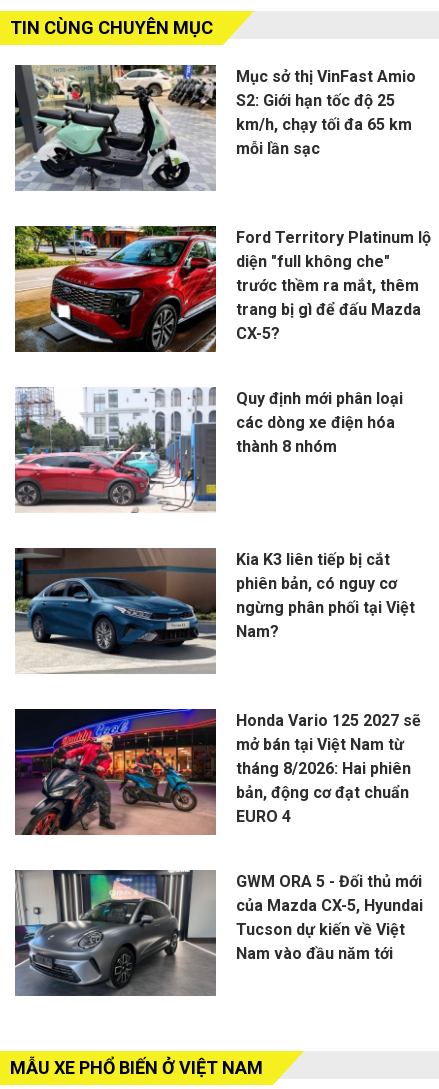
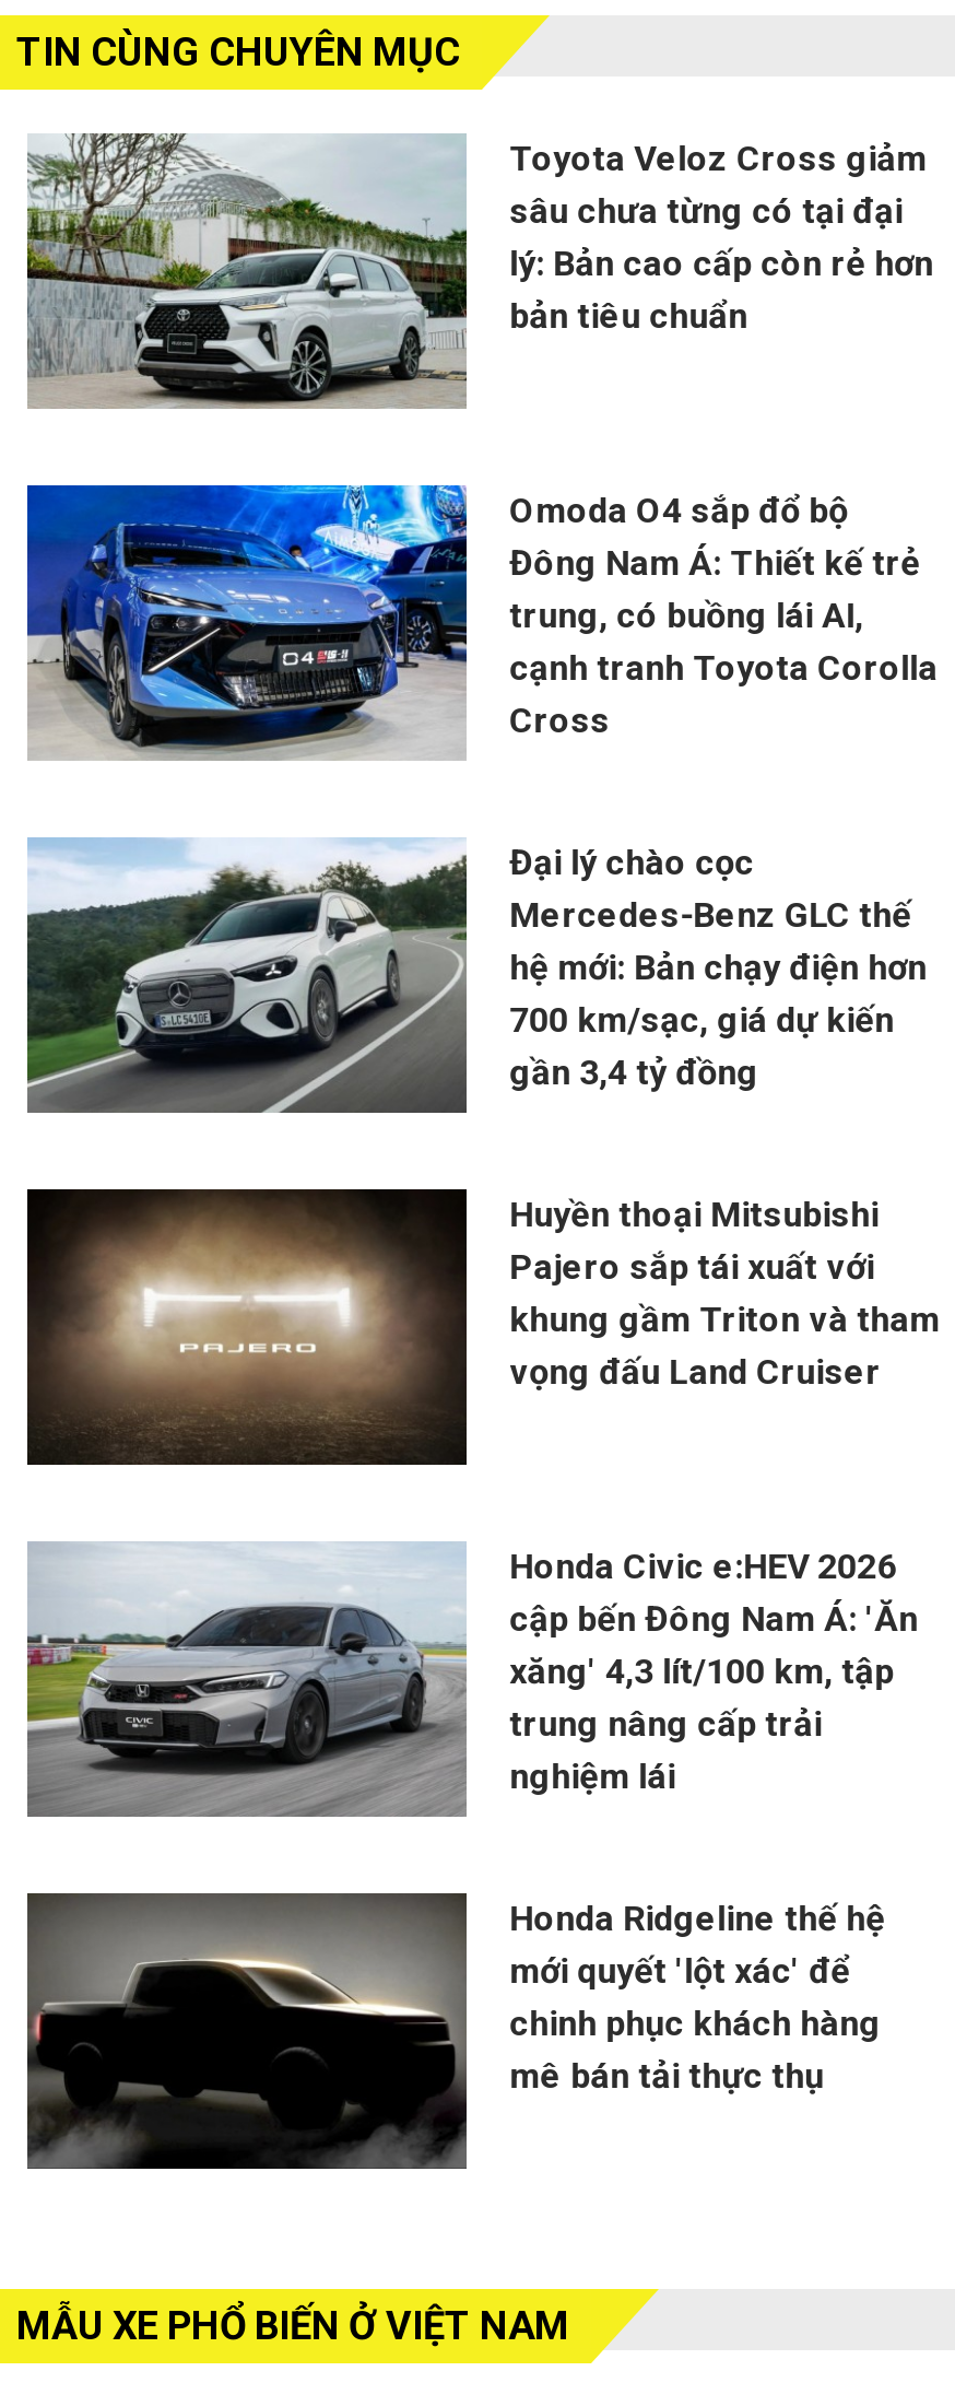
[14,64,416,191] [image] | Mục sở thị VinFast Amio | S2: Giới hạn tốc độ 25 | km/h, chạy tối đa 65 km | mỗi lần sạc -> [25,133,933,409] [image] | Toyota Veloz Cross giảm | sâu chưa từng có tại đại | lý: Bản cao cấp còn rẻ hơn | bản tiêu chuẩn
[14,225,431,353] [image] | Ford Territory Platinum lộ | diện "full không che" | trước thềm ra mắt, thêm | trang bị gì để đấu Mazda | CX-5? -> [25,483,938,761] [image] | Omoda O4 sắp đổ bộ | Đông Nam Á: Thiết kế trẻ | trung, có buồng lái AI, | cạnh tranh Toyota Corolla | Cross
[14,387,403,513] [image] | Quy định mới phân loại | các dòng xe điện hóa | thành 8 nhóm -> [25,837,927,1115] [image] | Đại lý chào cọc | Mercedes-Benz GLC thế | hệ mới: Bản chạy điện hơn | 700 km/sạc, giá dự kiến | gần 3,4 tỷ đồng
[14,547,415,674] [image] | Kia K3 liên tiếp bị cắt | phiên bản, có nguy cơ | ngừng phân phối tại Việt | Nam? -> [25,1187,940,1467] [image] | Huyền thoại Mitsubishi | Pajero sắp tái xuất với | khung gầm Triton và tham | vọng đấu Land Cruiser
[14,708,421,836] [image] | Honda Vario 125 2027 sẽ | mở bán tại Việt Nam từ | tháng 8/2026: Hai phiên | bản, động cơ đạt chuẩn | EURO 4 -> [25,1541,918,1817] [image] | Honda Civic e:HEV 2026 | cập bến Đông Nam Á: 'Ăn | xăng' 4,3 lít/100 km, tập | trung nâng cấp trải | nghiệm lái
[14,870,423,996] [image] | GWM ORA 5 - Đối thủ mới | của Mazda CX-5, Hyundai | Tucson dự kiến về Việt | Nam vào đầu năm tới -> [25,1891,885,2167] [image] | Honda Ridgeline thế hệ | mới quyết 'lột xác' để | chinh phục khách hàng | mê bán tải thực thụ

